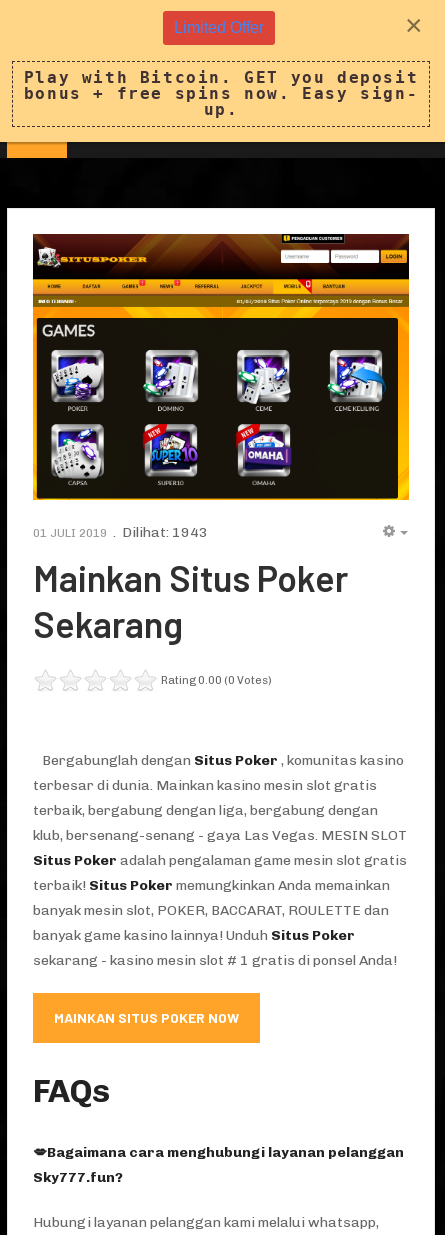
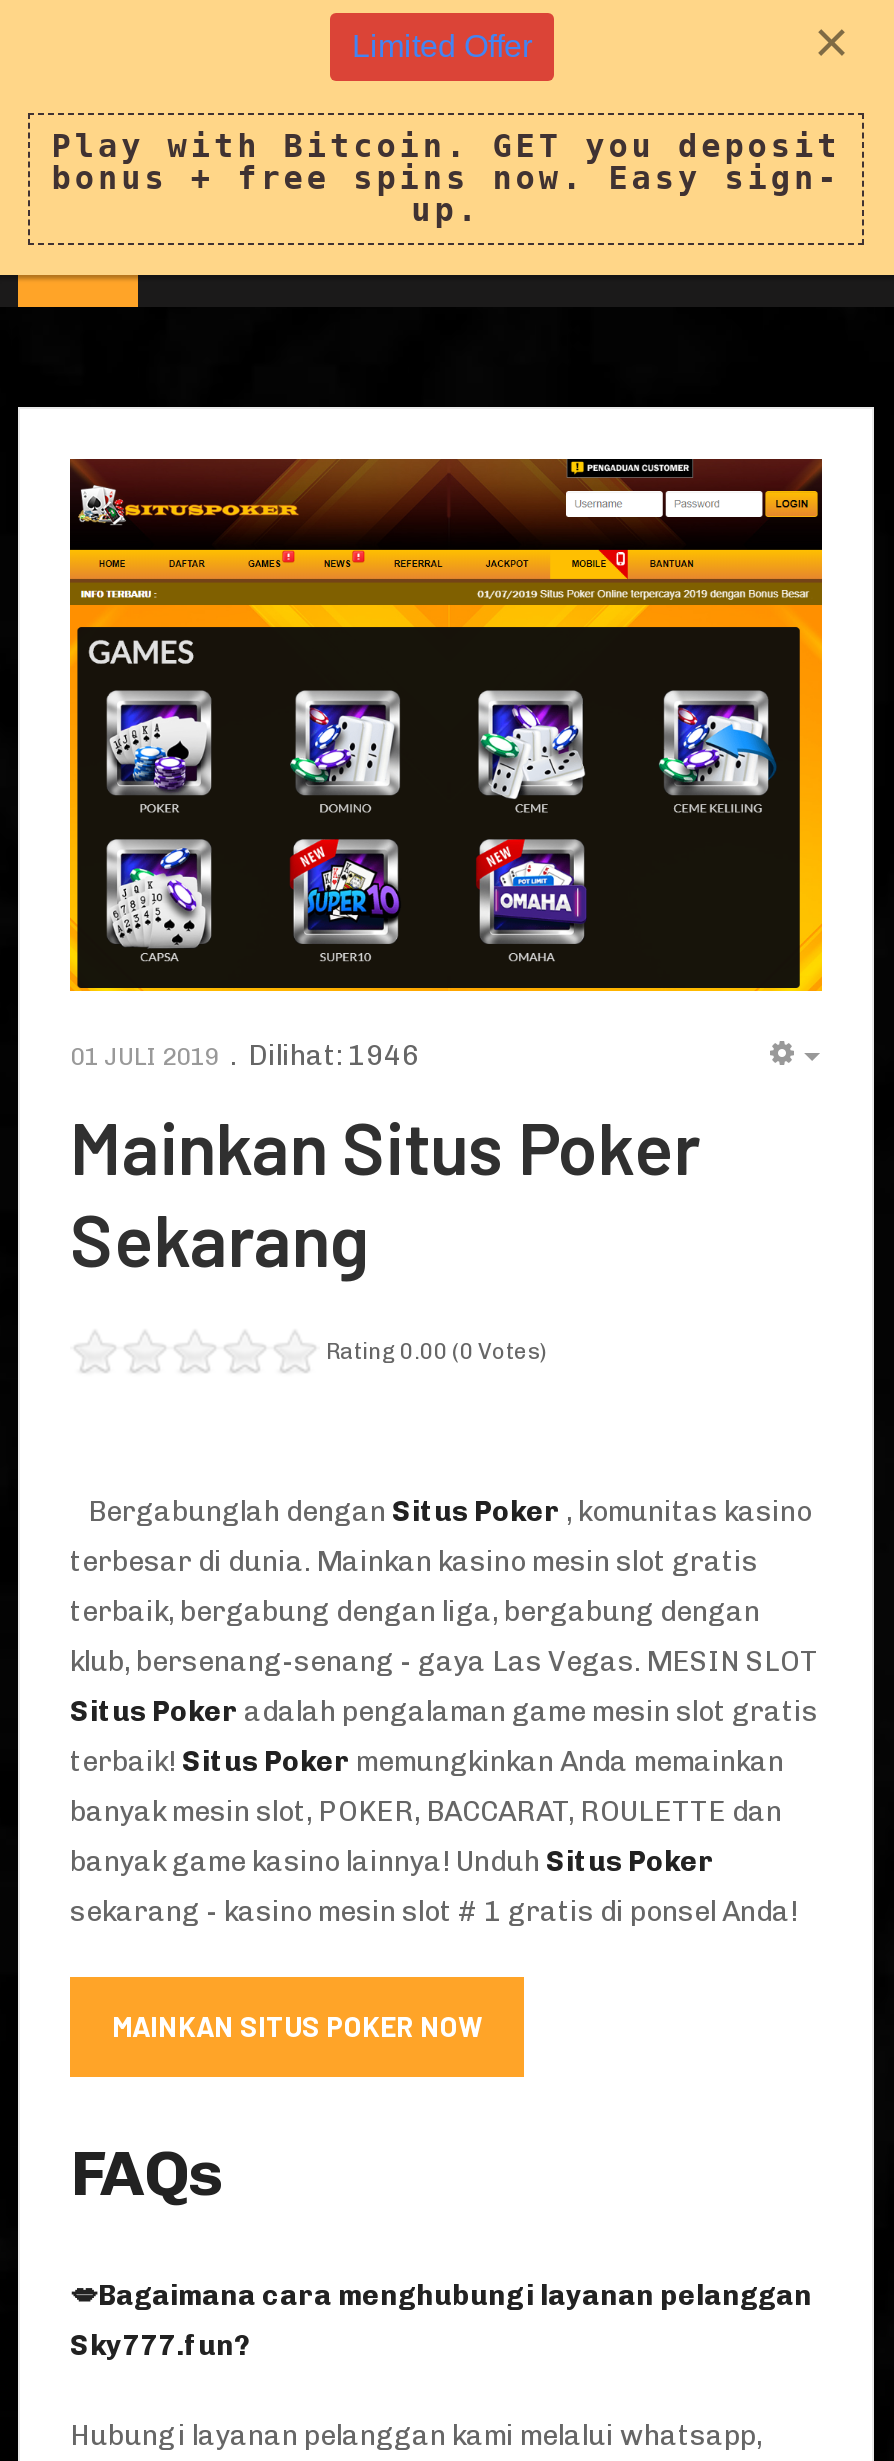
[33,524,208,541] 01 JULI 2019 Dilihat: 1943 -> [70,1039,420,1073] 01 JULI 2019 Dilihat: 1946

